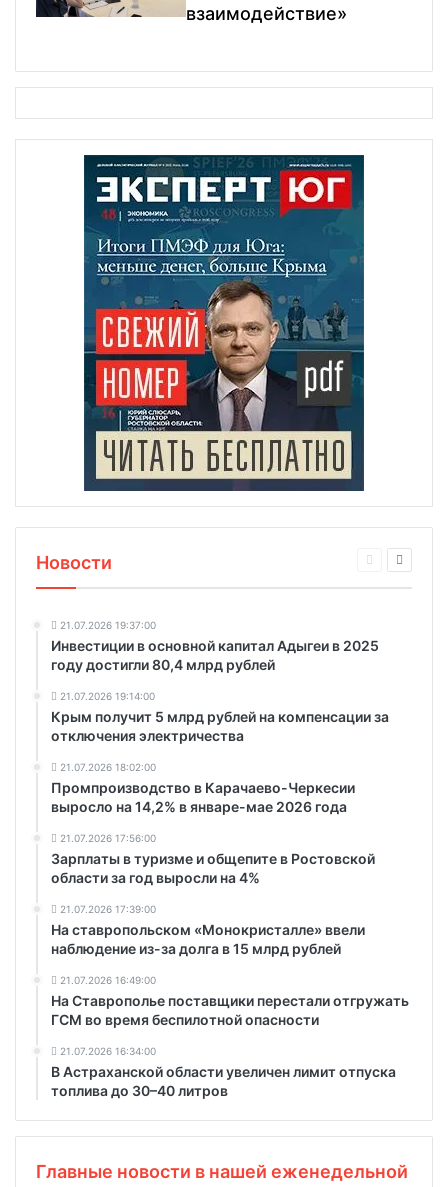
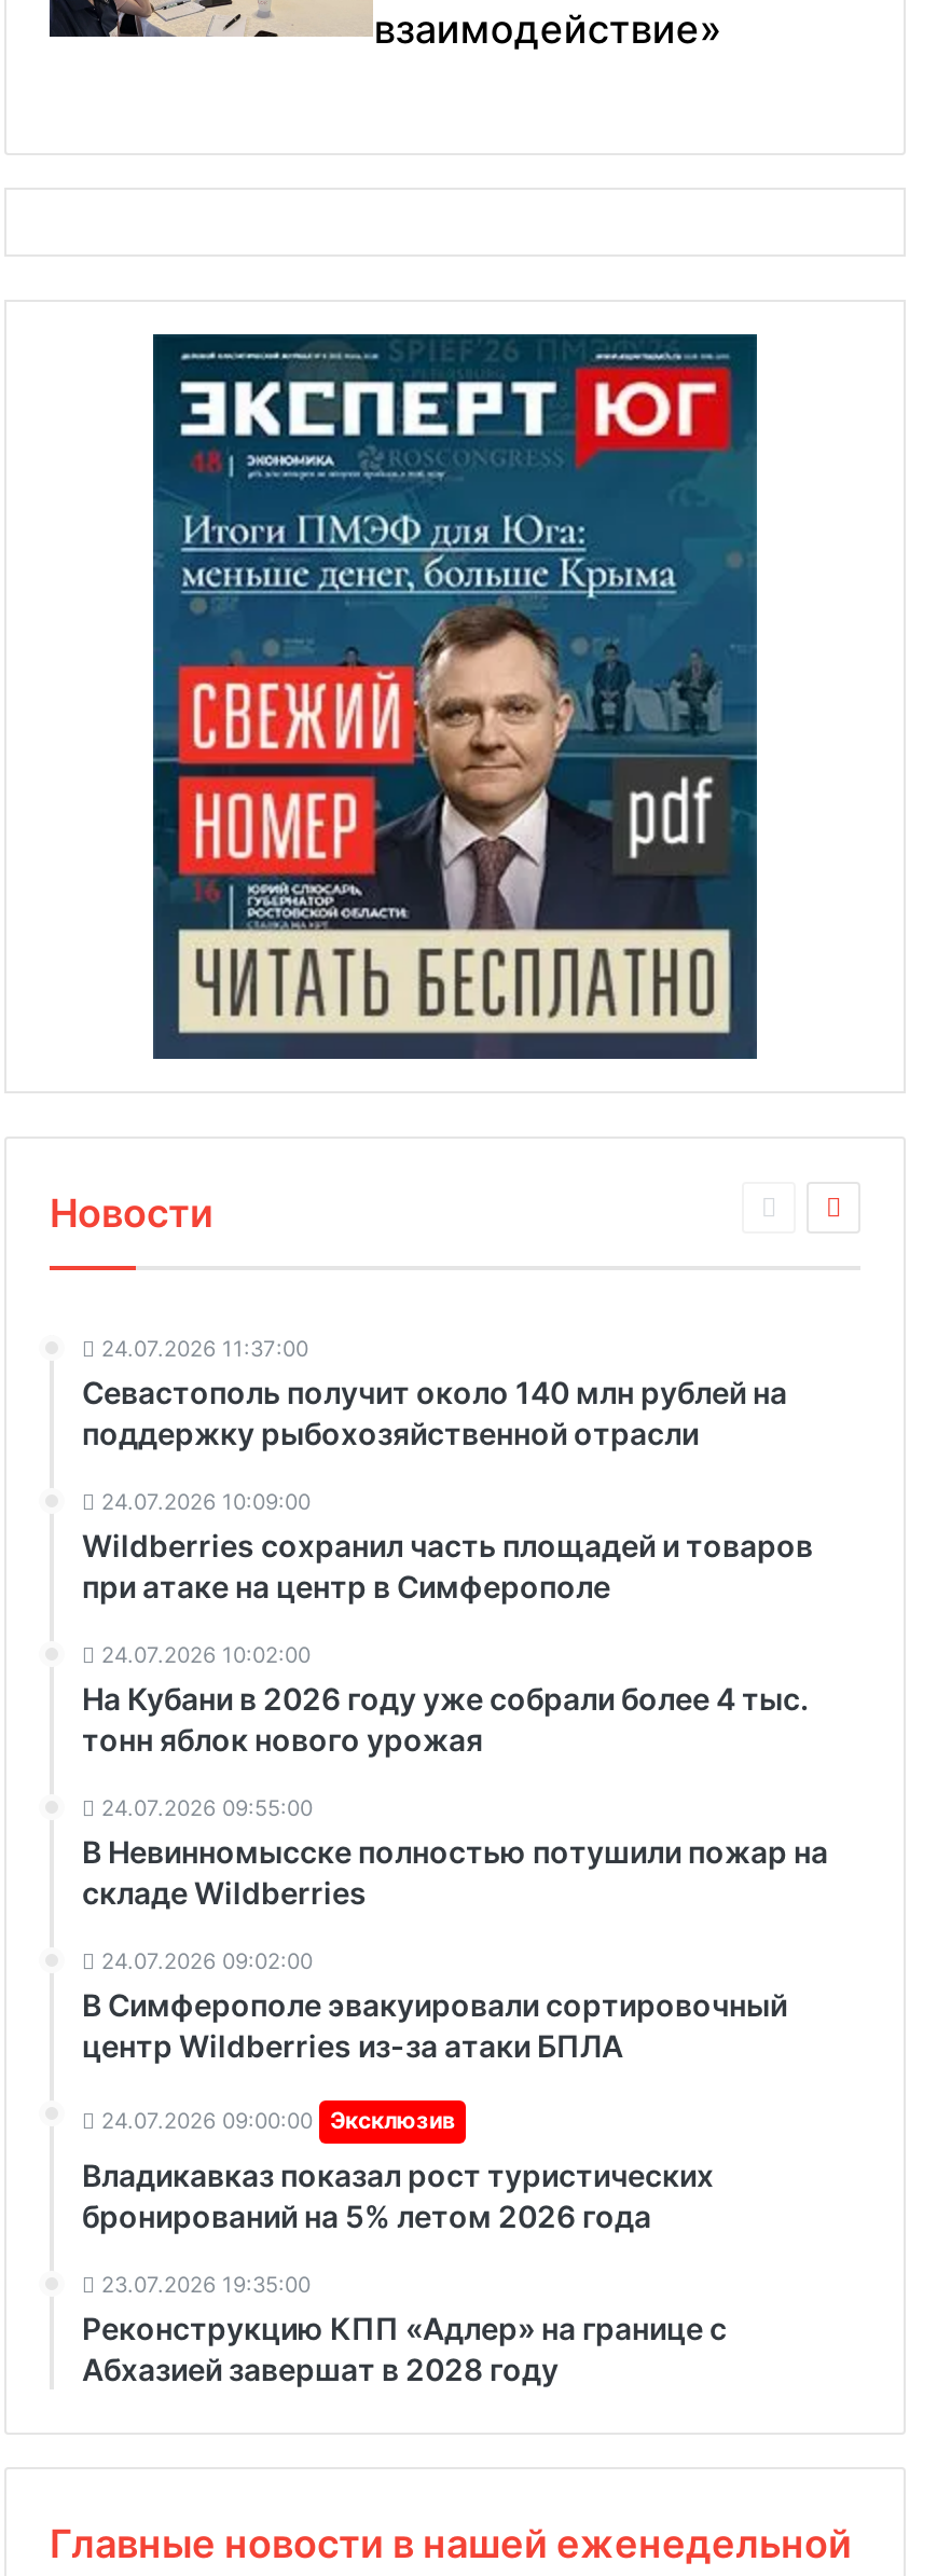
[51,619,409,1099] 21.07.2026 19:37:00 | Инвестиции в основной капитал Адыгеи в 2025 | году достигли 80,4 млрд рублей | 21.07.2026 19:14:00 | Крым получит 5 млрд рублей на компенсации за | отключения электричества | 21.07.2026 18:02:00 | Промпроизводство в Карачаево-Черкесии | выросло на 14,2% в январе-мае 2026 года | 21.07.2026 17:56:00 | Зарплаты в туризме и общепите в Ростовской | области за год выросли на 4% | 21.07.2026 17:39:00 | На ставропольском «Монокристалле» ввели | наблюдение из-за долга в 15 млрд рублей | 21.07.2026 16:49:00 | На Ставрополье поставщики перестали отгружать | ГСМ во время беспилотной опасности | 21.07.2026 16:34:00 | В Астраханской области увеличен лимит отпуска | топлива до 30–40 литров -> [82,1336,828,2388] 24.07.2026 11:37:00 | Севастополь получит около 140 млн рублей на | поддержку рыбохозяйственной отрасли | 24.07.2026 10:09:00 | Wildberries сохранил часть площадей и товаров | при атаке на центр в Симферополе | 24.07.2026 10:02:00 | На Кубани в 2026 году уже собрали более 4 тыс. | тонн яблок нового урожая | 24.07.2026 09:55:00 | В Невинномысске полностью потушили пожар на | складе Wildberries | 24.07.2026 09:02:00 | В Симферополе эвакуировали сортировочный | центр Wildberries из-за атаки БПЛА | 24.07.2026 09:00:00 | Эксклюзив | Владикавказ показал рост туристических | бронирований на 5% летом 2026 года | 23.07.2026 19:35:00 | Реконструкцию КПП «Адлер» на границе с | Абхазией завершат в 2028 году

